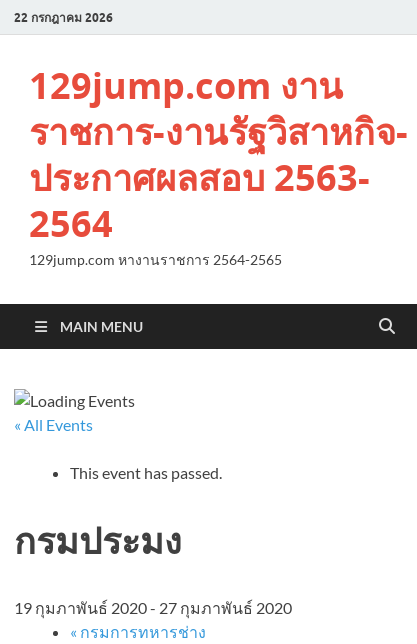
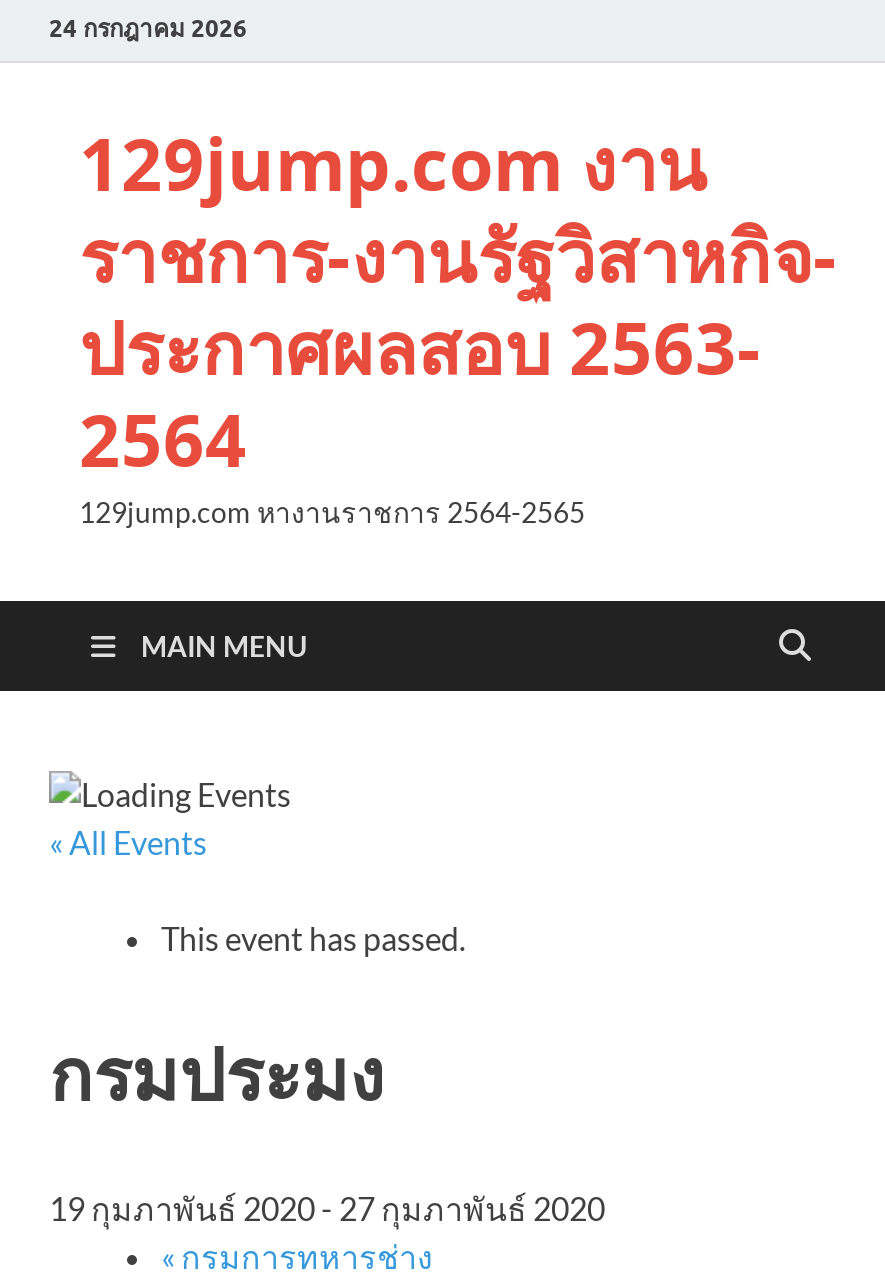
[14,9,113,24] 22 กรกฎาคม 2026 -> [49,12,247,42] 24 กรกฎาคม 2026

